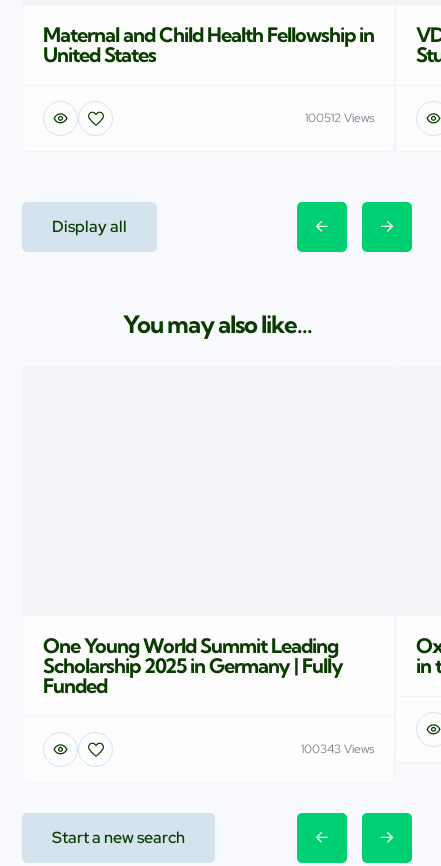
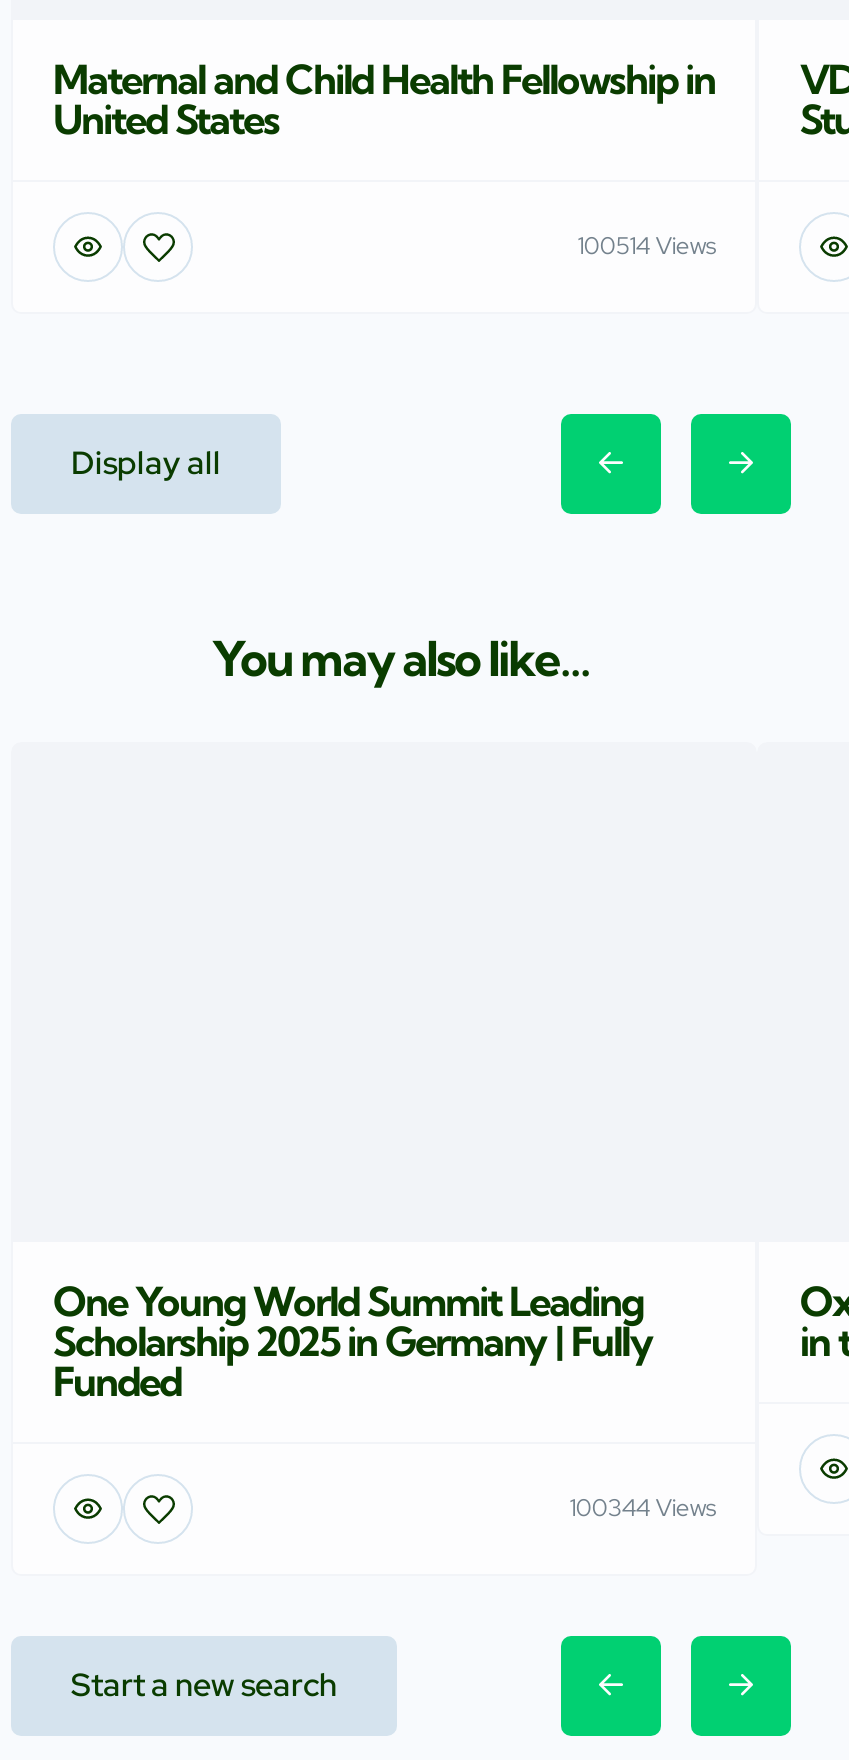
[305,110,374,126] 100512 Views -> [578,231,716,263] 100514 Views
[301,741,374,757] 100343 Views -> [570,1492,716,1524] 100344 Views

